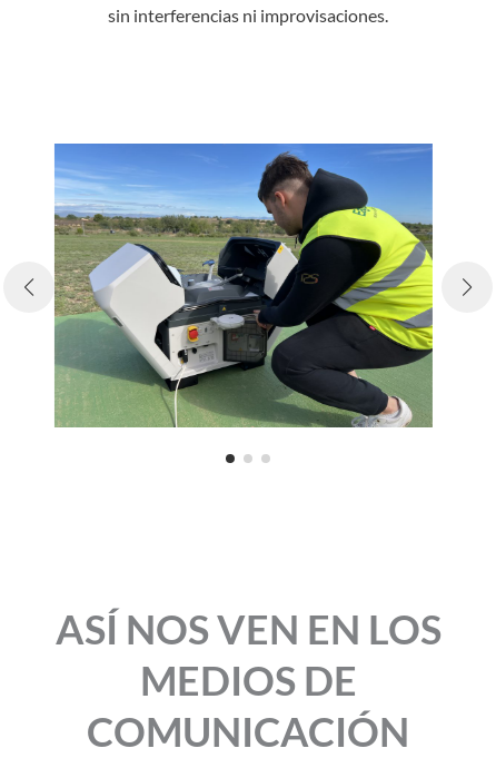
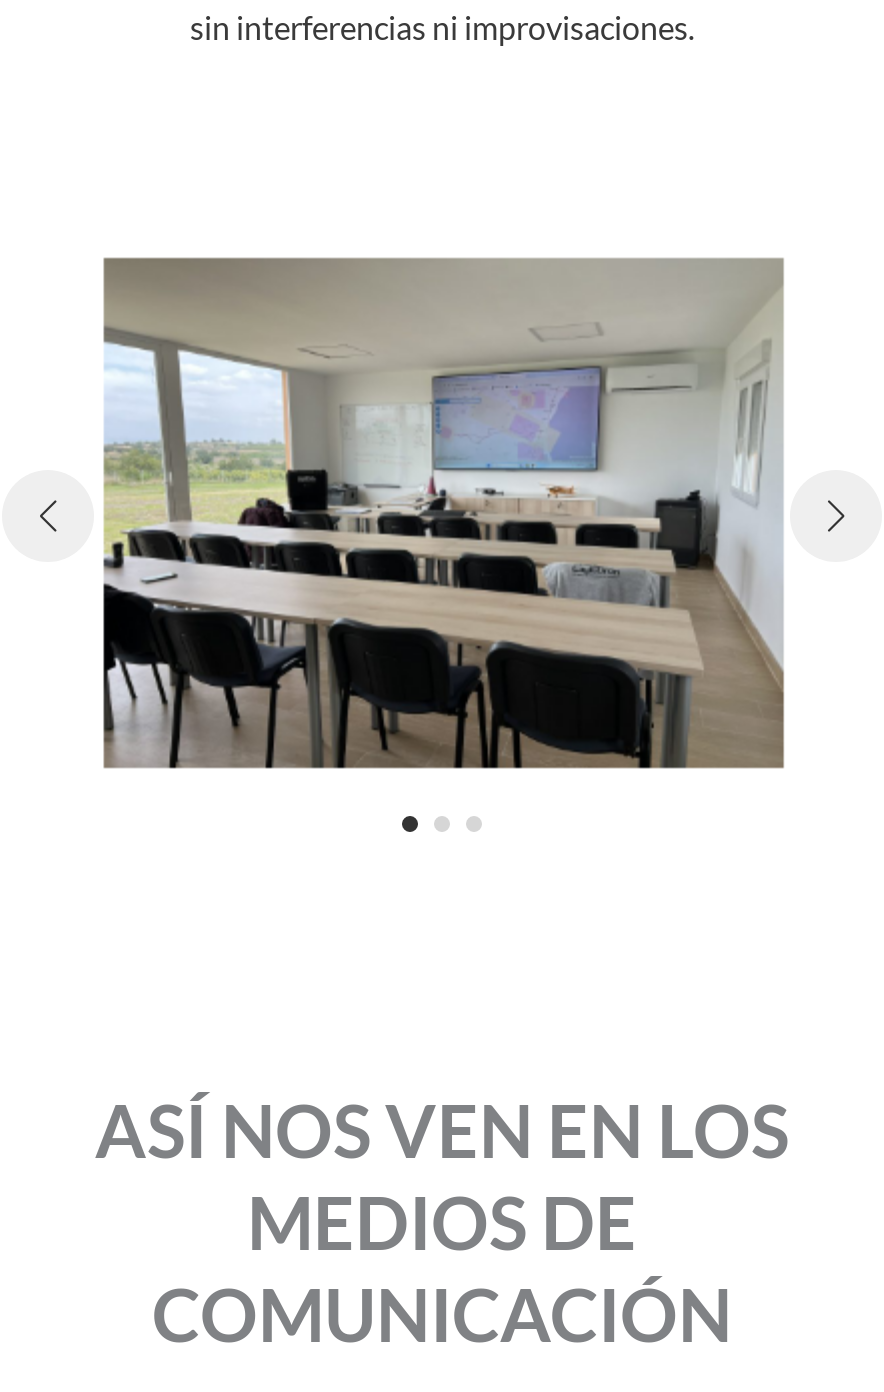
[53,142,438,429] [image] -> [94,256,786,770] [image]

